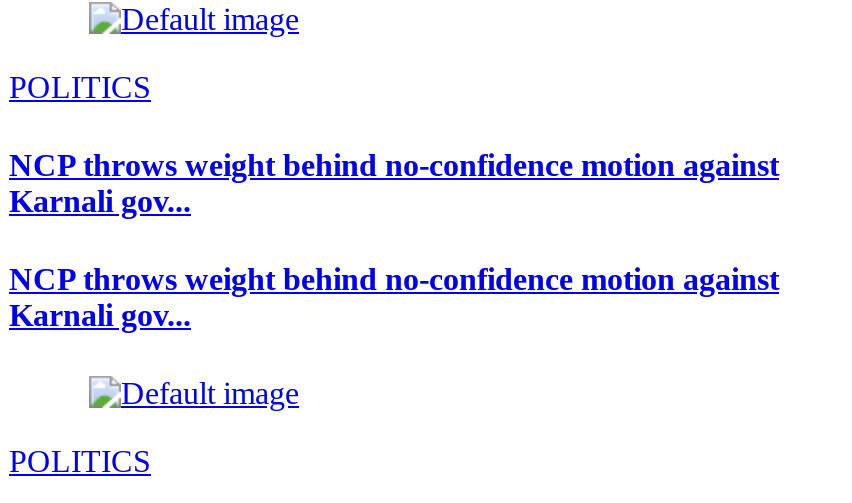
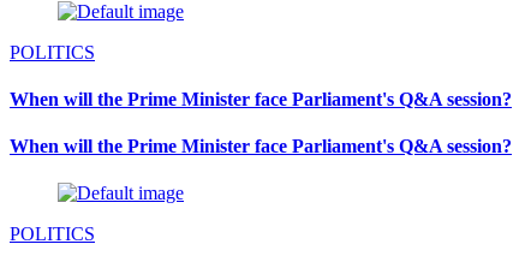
[9,148,779,218] NCP throws weight behind no-confidence motion against | Karnali gov... -> [10,89,512,109] When will the Prime Minister face Parliament's Q&A session?
[9,262,779,332] NCP throws weight behind no-confidence motion against | Karnali gov... -> [10,136,512,156] When will the Prime Minister face Parliament's Q&A session?

